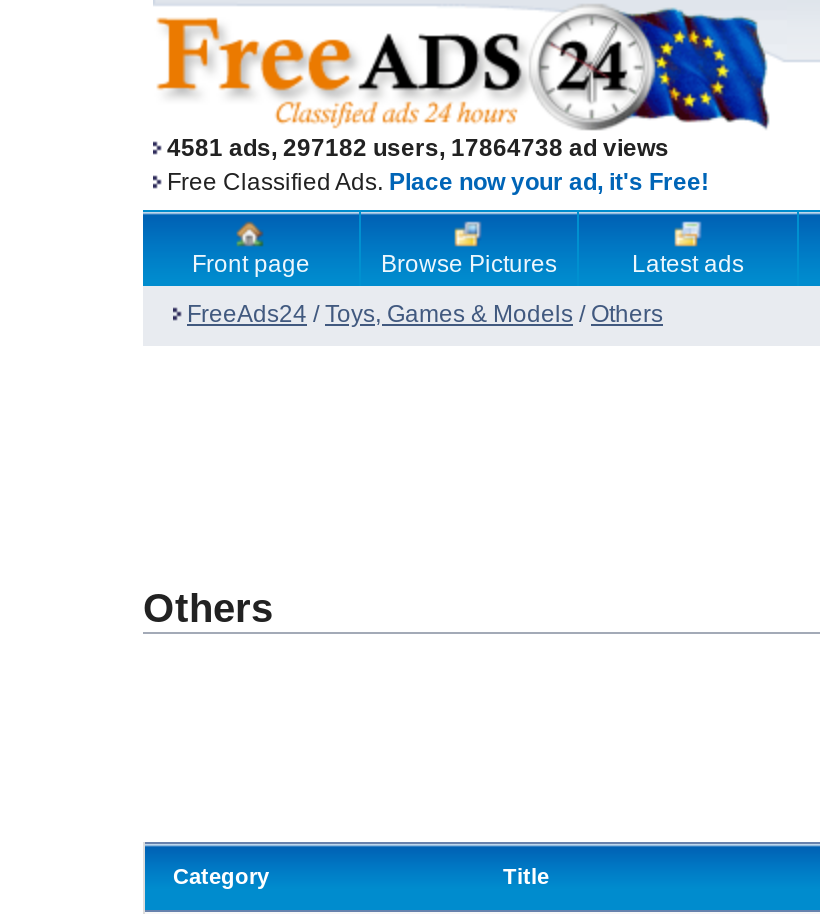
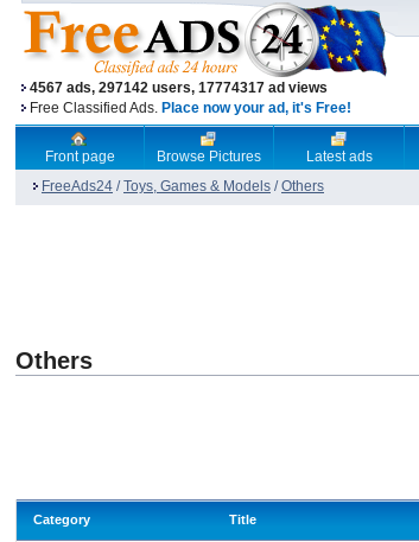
[167,134,669,162] 4581 ads, 297182 users, 17864738 ad views -> [30,79,328,96] 4567 ads, 297142 users, 17774317 ad views

